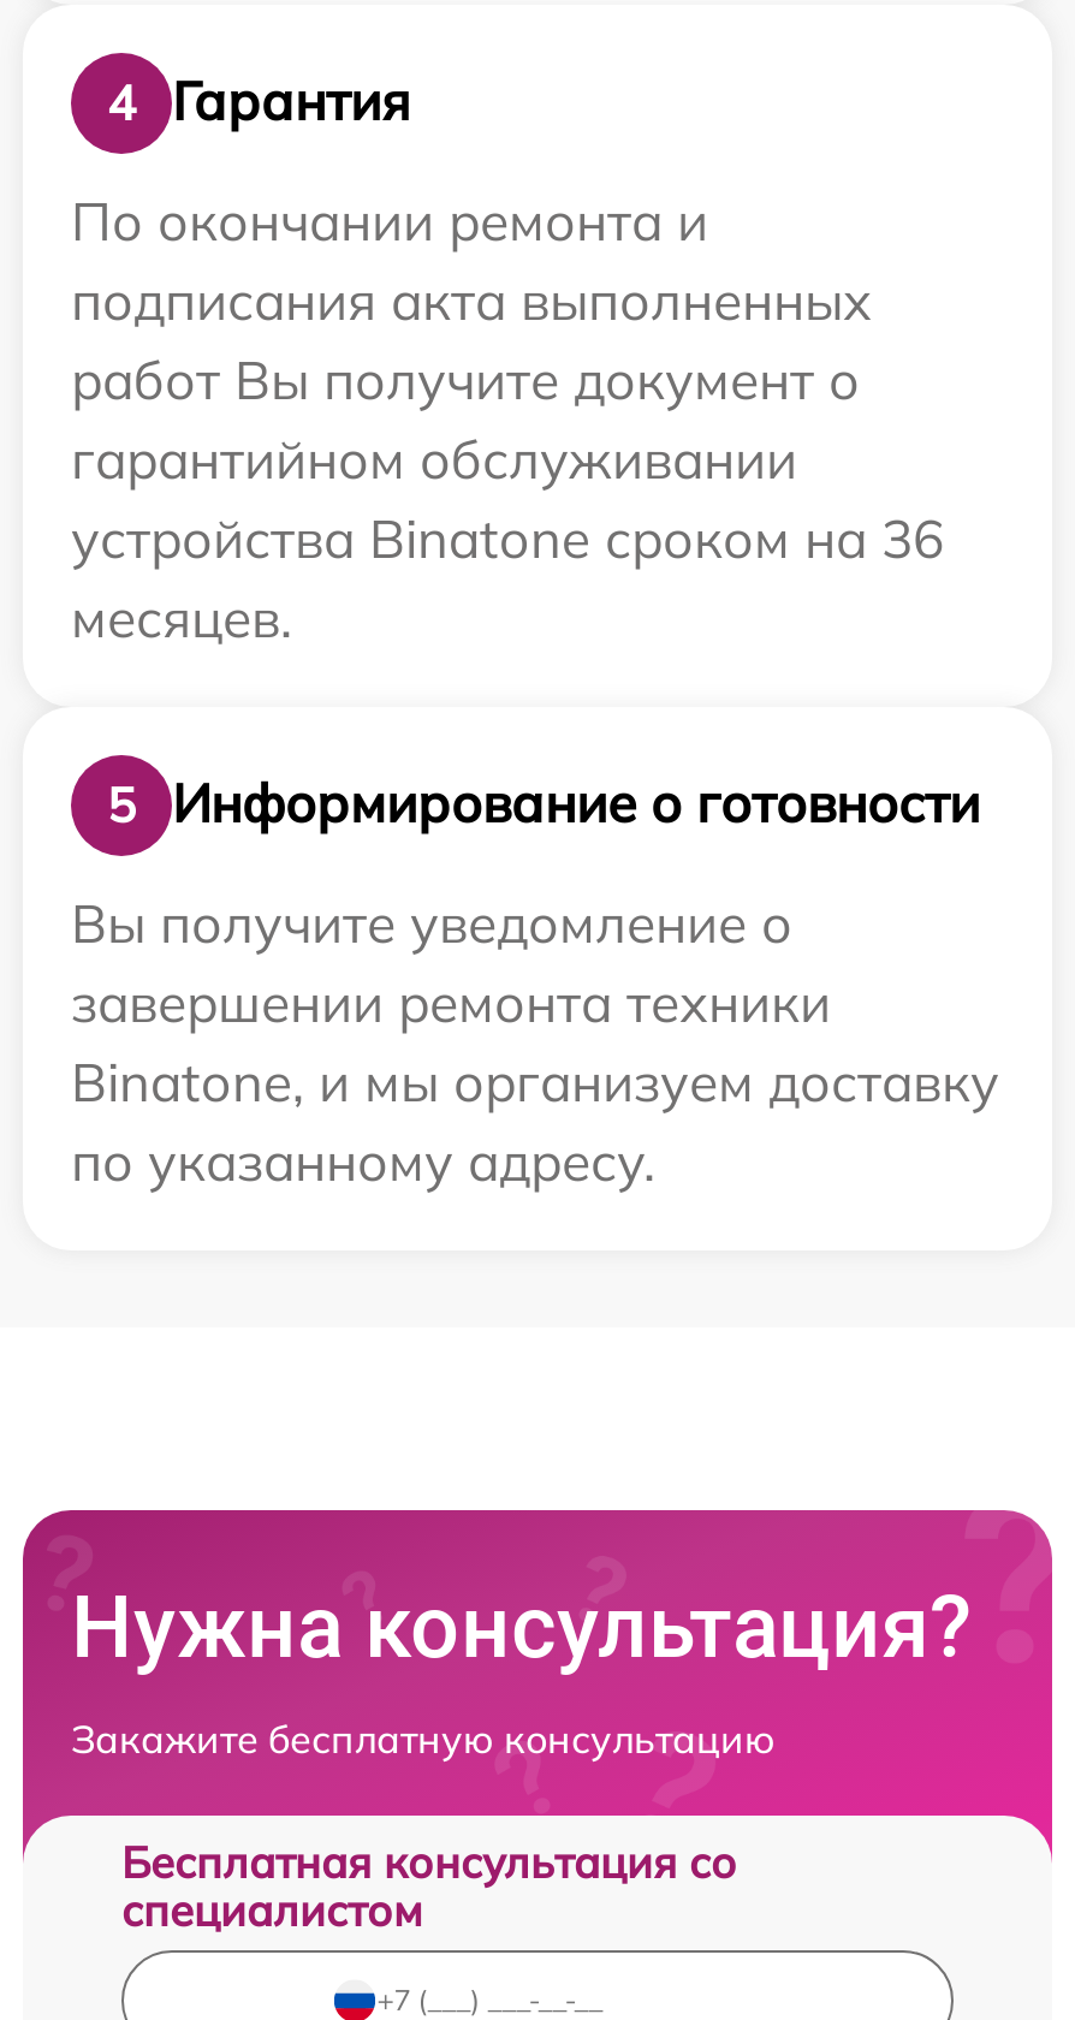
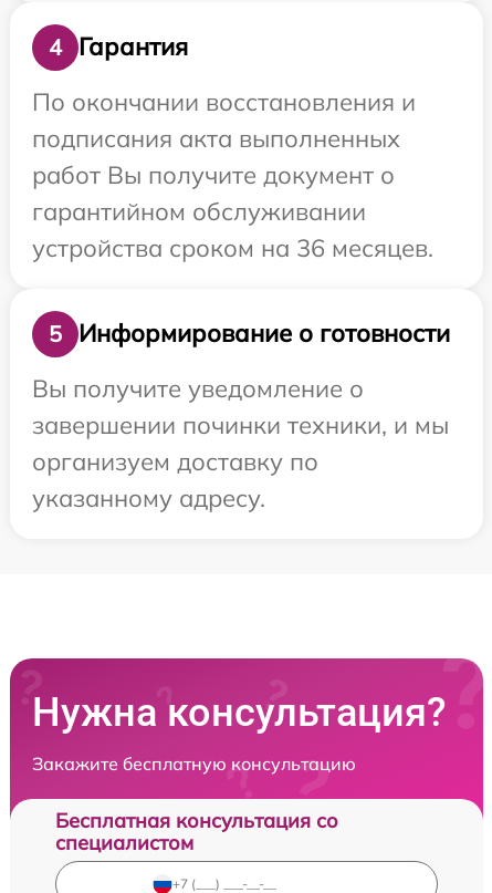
[71,187,708,254] По окончании ремонта и -> [32,86,416,117] По окончании восстановления и
[71,505,944,651] устройства Binatone сроком на 36 | месяцев. -> [32,232,433,263] устройства сроком на 36 месяцев.
[71,969,999,1195] завершении ремонта техники | Binatone, и мы организуем доставку | по указанному адресу. -> [32,409,449,513] завершении починки техники, и мы | организуем доставку по | указанному адресу.

